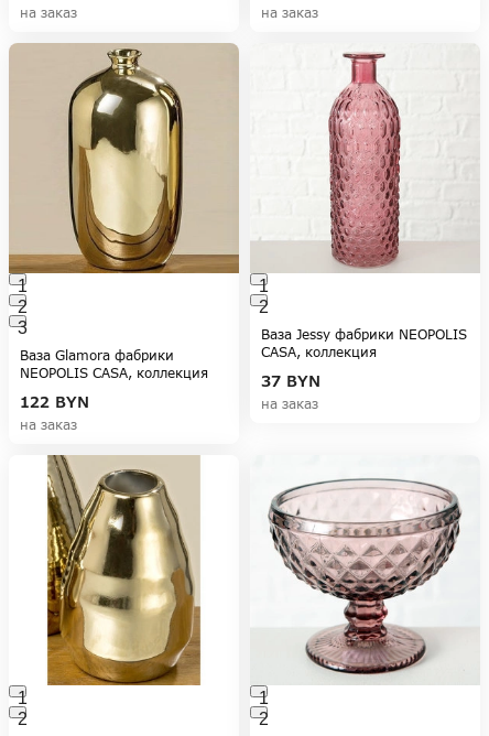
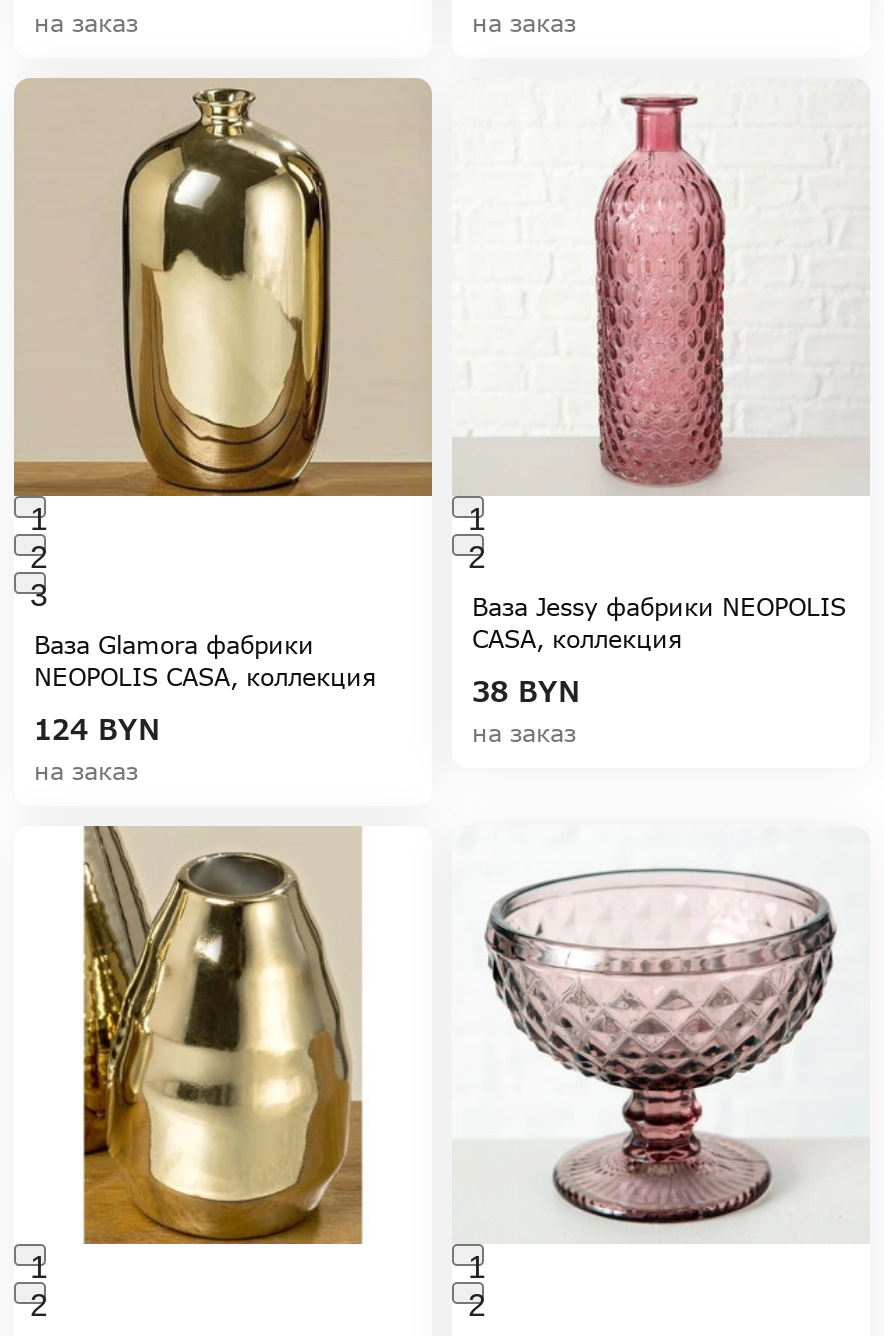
[261,371,320,390] 37 BYN -> [472,674,580,708] 38 BYN
[20,392,89,411] 122 BYN -> [34,712,160,746] 124 BYN

